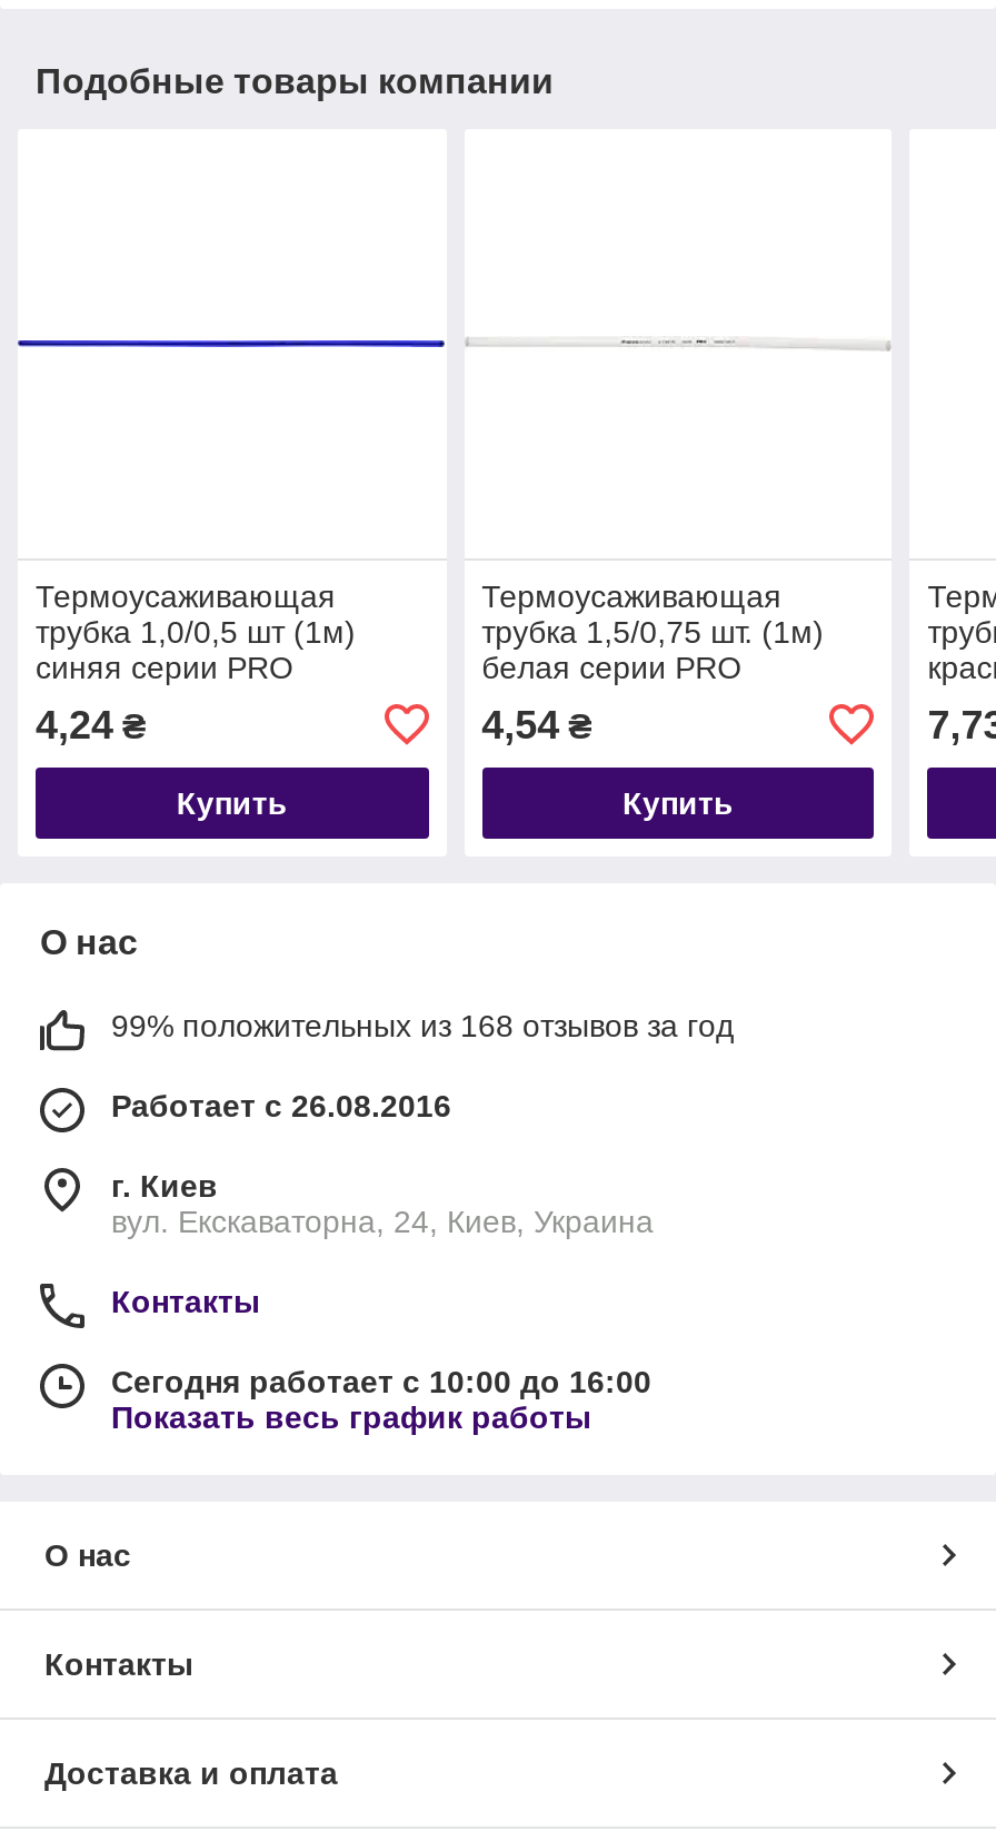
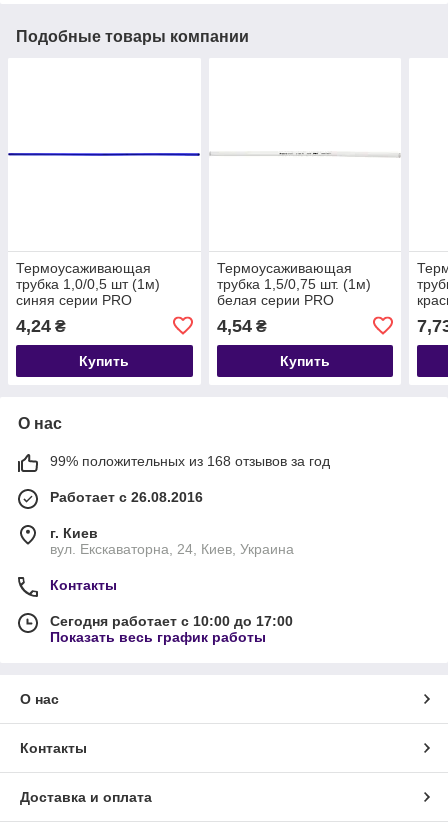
[111,1363,651,1399] Сегодня работает с 10:00 до 16:00 -> [50,613,293,629] Сегодня работает с 10:00 до 17:00

